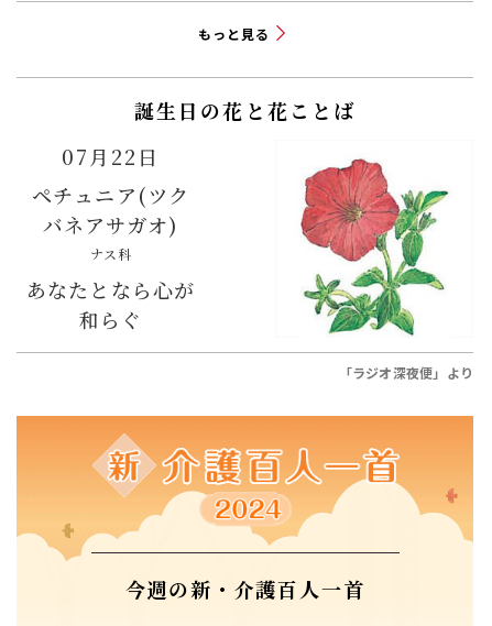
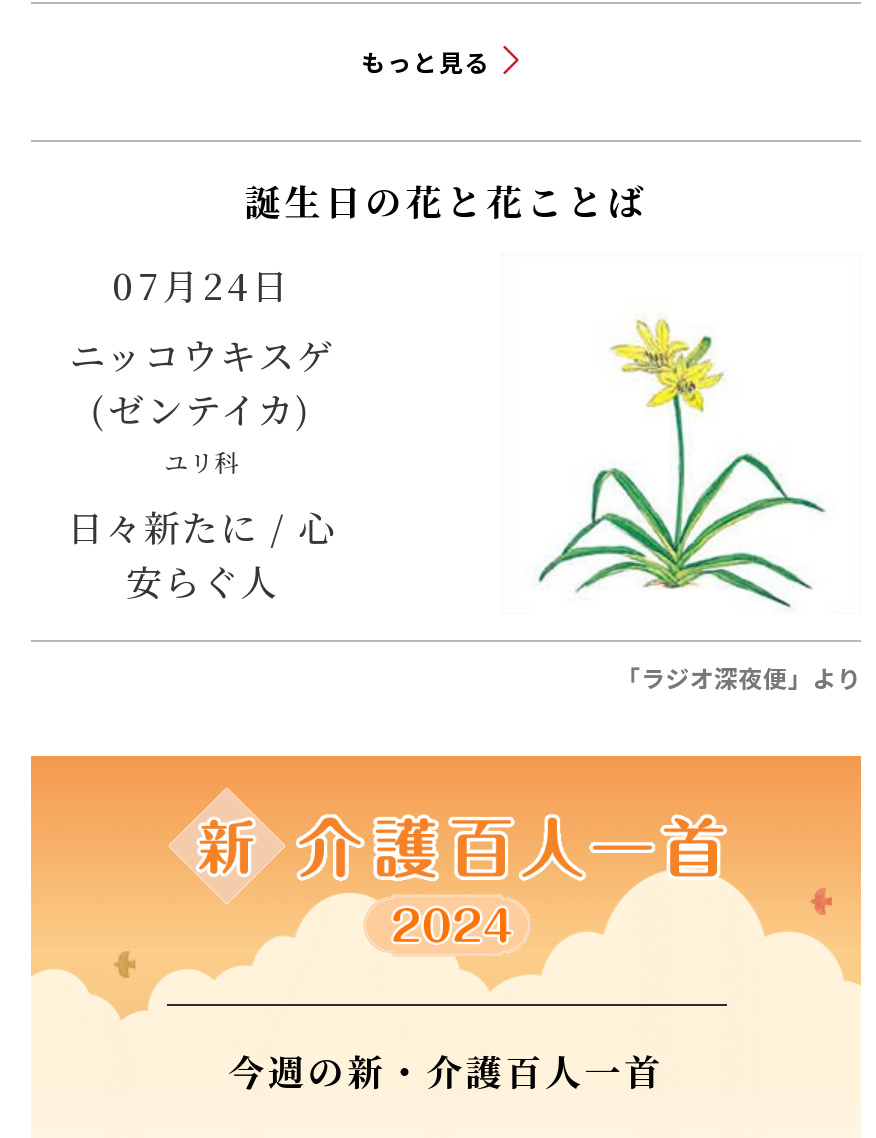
[27,142,195,334] 07月22日 | ペチュニア(ツク | バネアサガオ) | ナス科 | あなたとなら心が | 和らぐ -> [67,258,337,606] 07月24日 | ニッコウキスゲ | (ゼンテイカ) | ユリ科 | 日々新たに / 心 | 安らぐ人
[296,157,452,337] [image] -> [537,288,827,610] [image]

